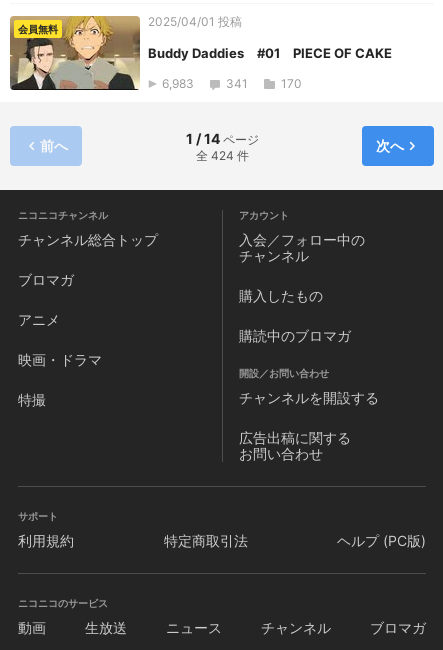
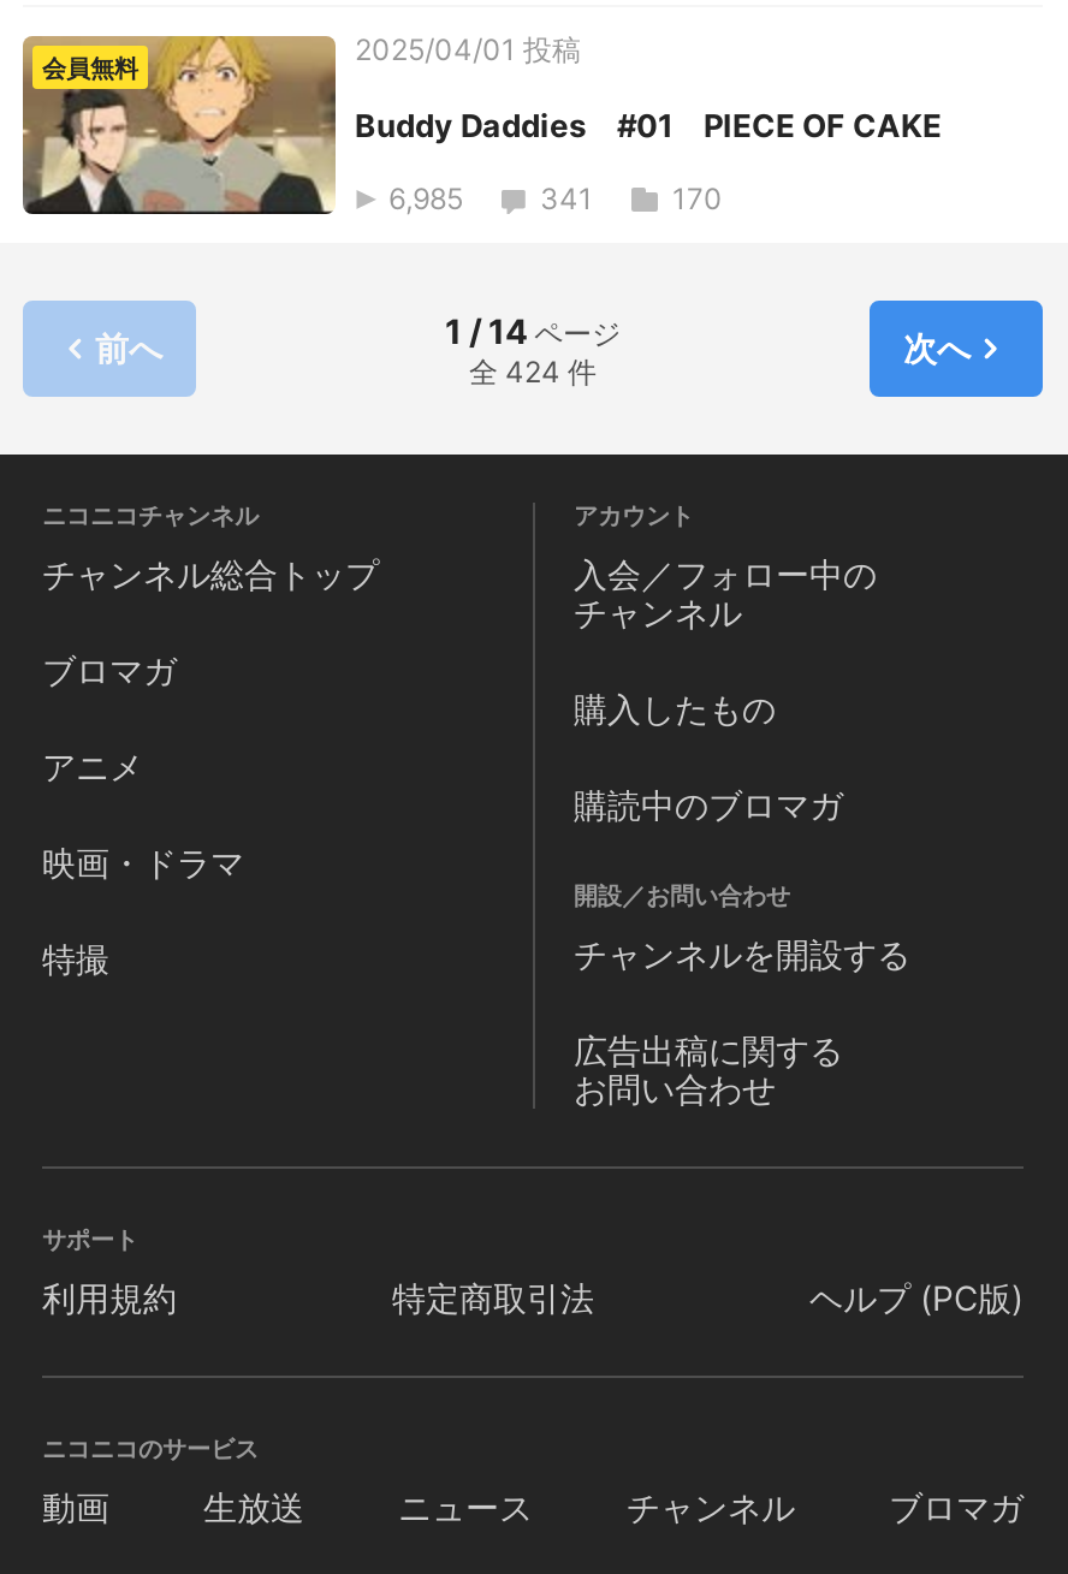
[162,76,194,91] 6,983 -> [388,180,463,216] 6,985

